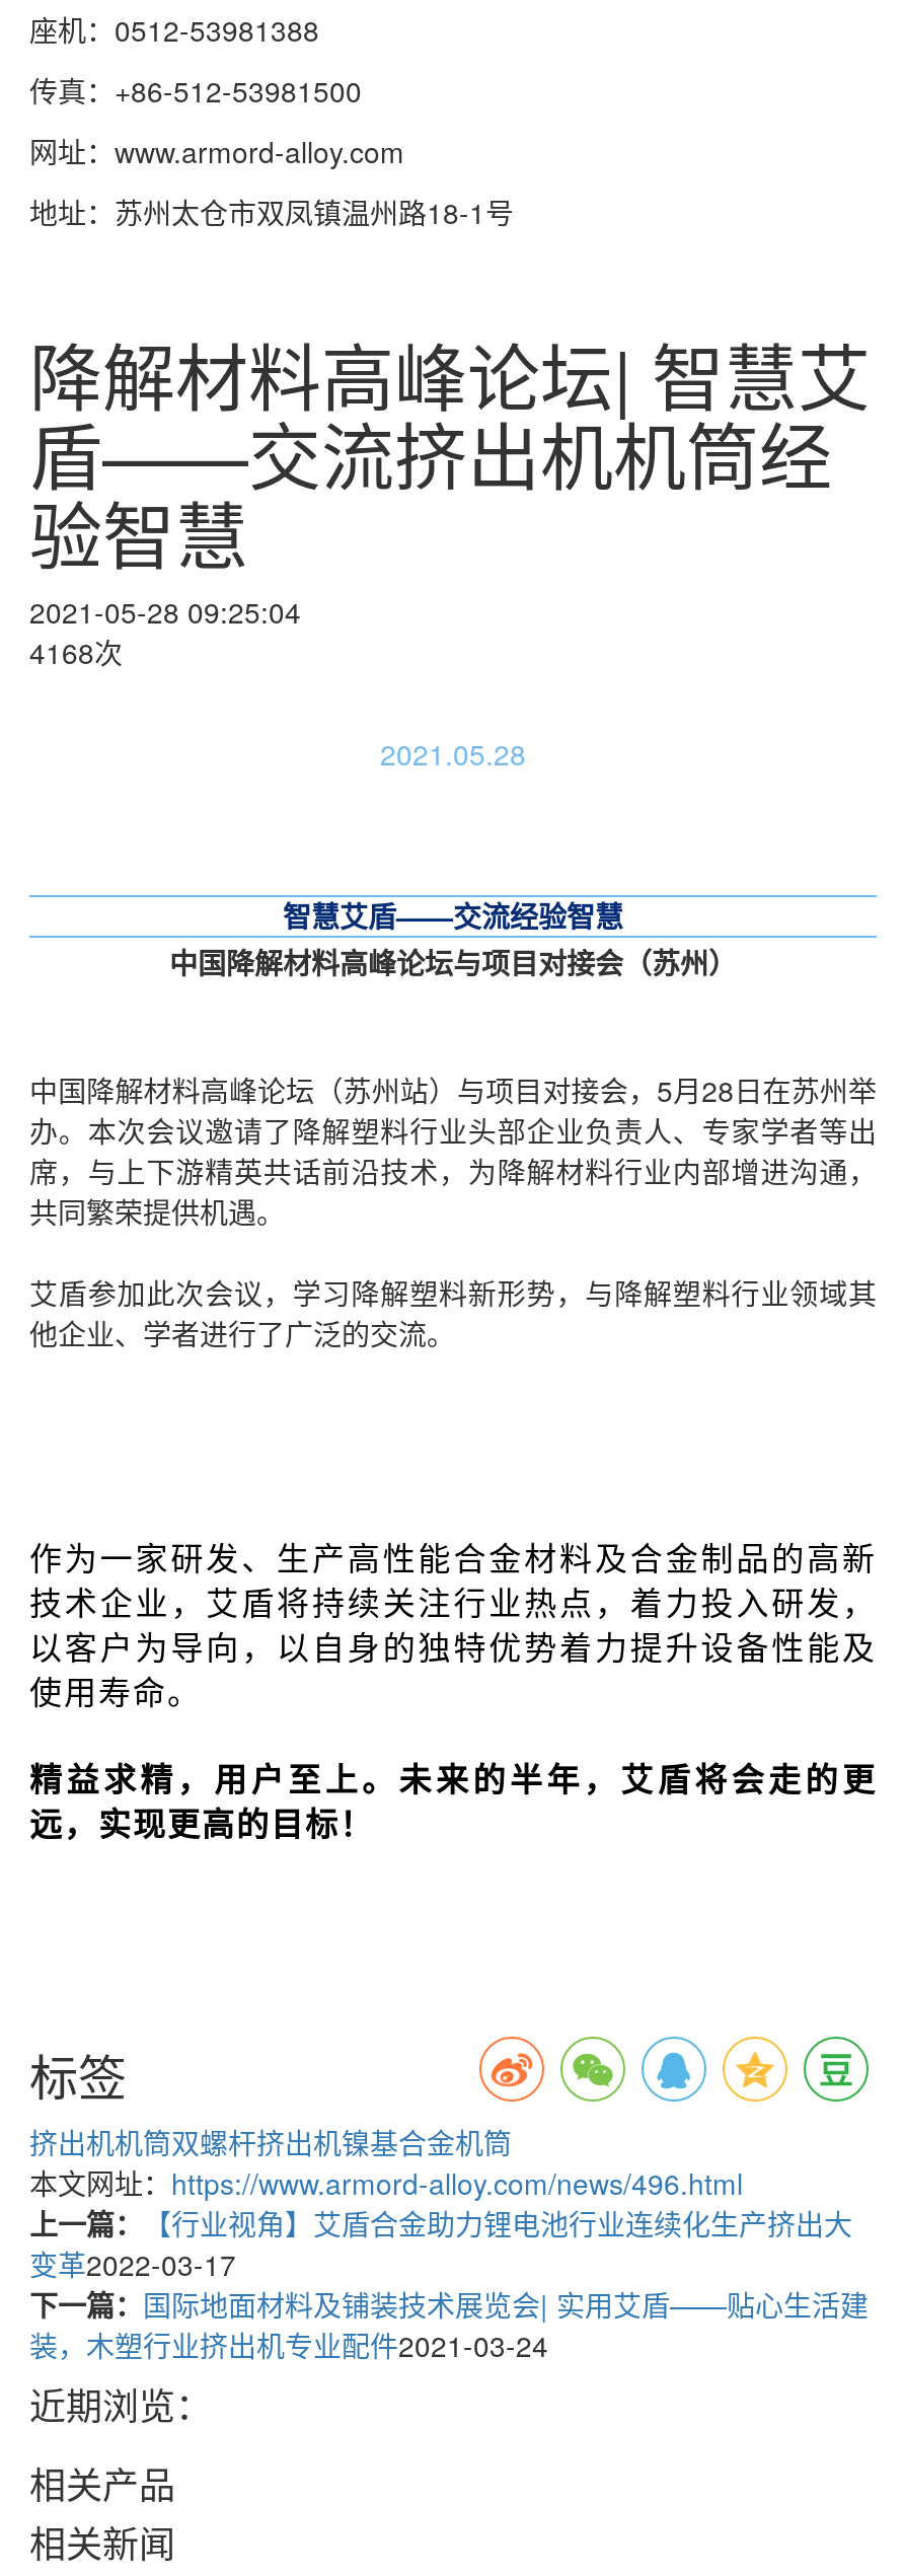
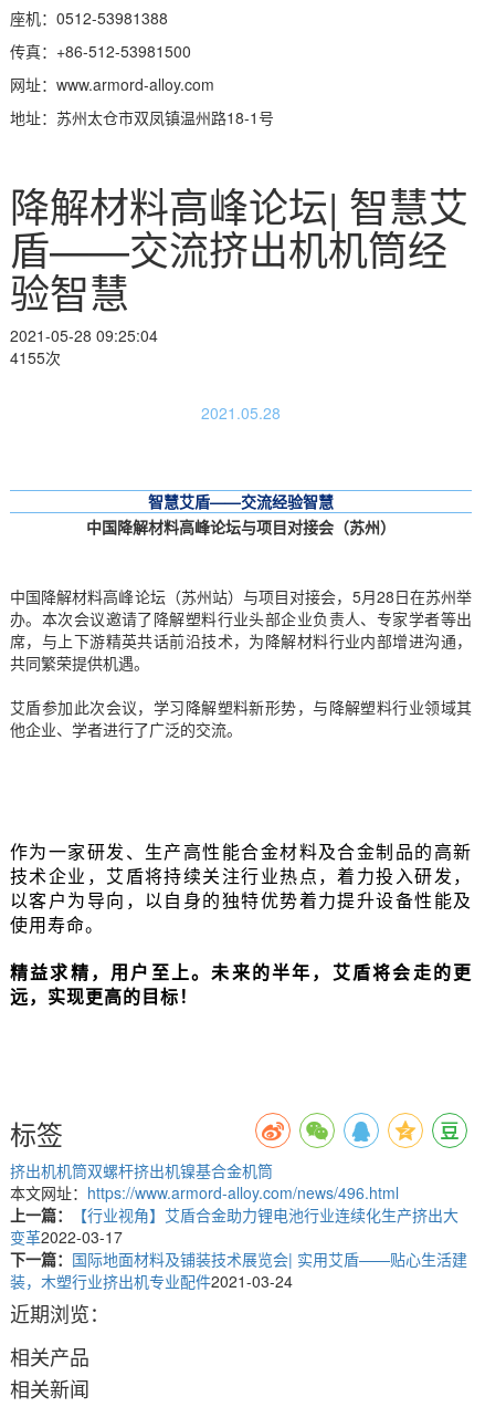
[29,631,123,672] 4168次 -> [10,346,61,368] 4155次

